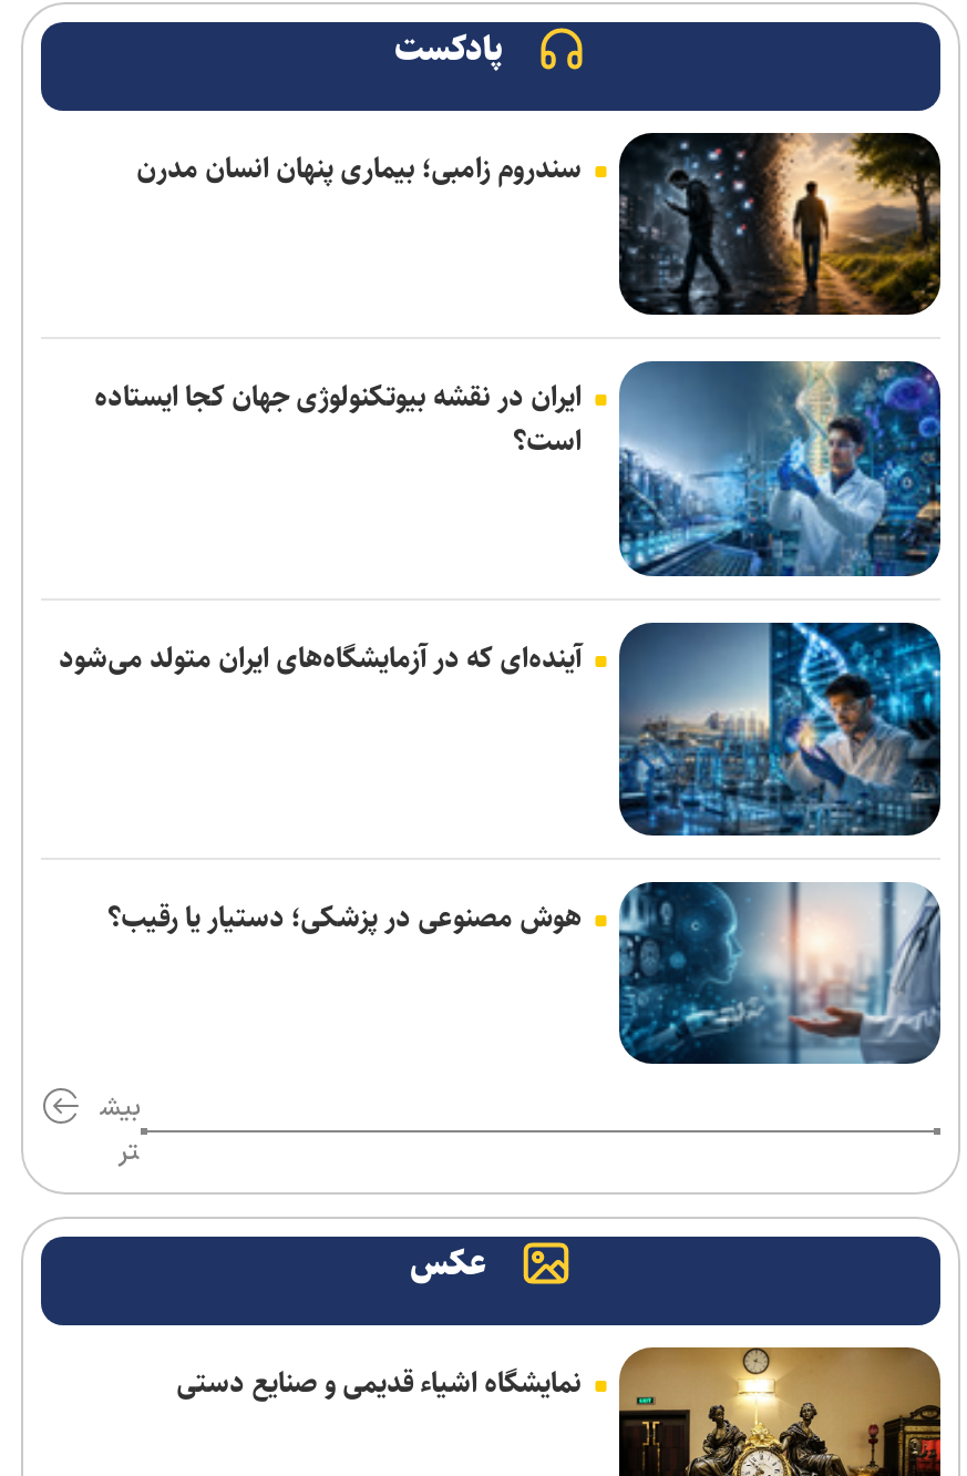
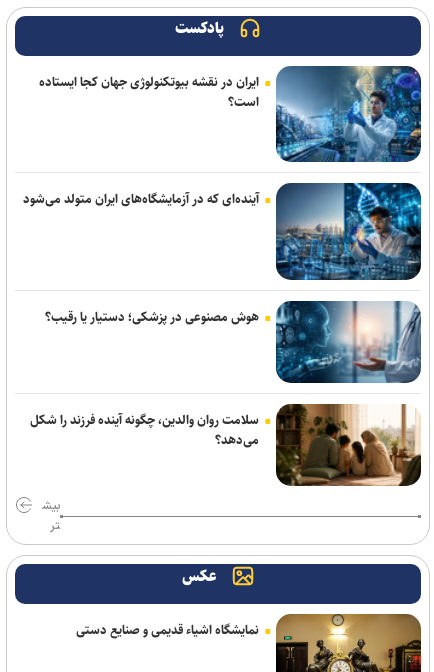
[136,131,943,339] [image] | سندروم زامبی؛ بیماری پنهان انسان مدرن -> none
moved [59,357,945,940] -> [23,64,423,327]: [image] | ایران در نقشه بیوتکنولوژی جهان کجا ایستاده | است؟ | آینده‌ای که در آزمایشگاه‌های ایران متولد می‌شود | هوش مصنوعی در پزشکی؛ دستیار یا رقیب؟
moved [608,878,945,1068] -> [271,299,423,385]: [image]
none -> [30,403,422,487] [image] | سلامت روان والدین، چگونه آینده فرزند را شکل | می‌دهد؟

